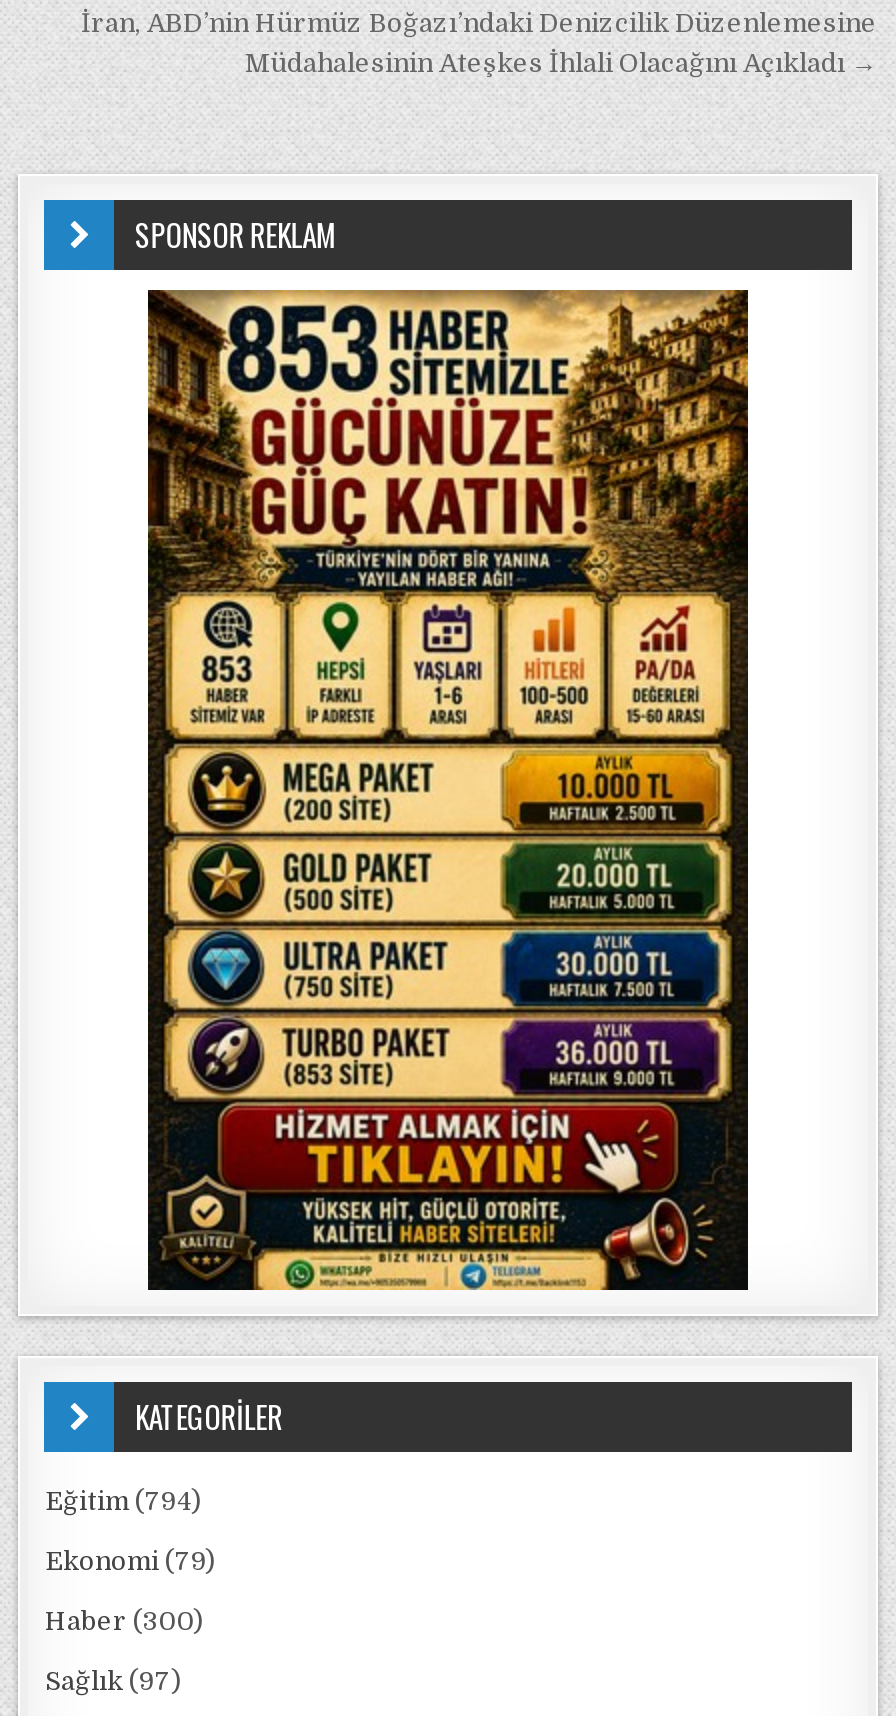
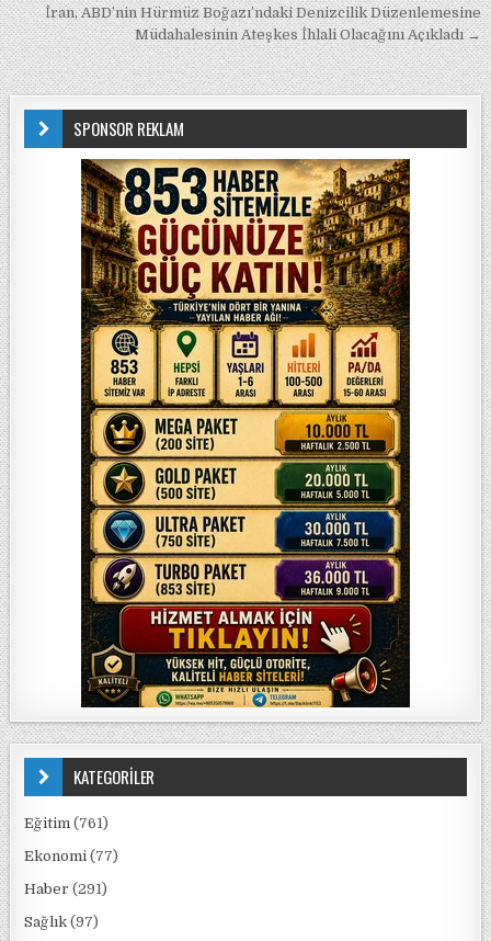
[45,1486,201,1516] Eğitim (794) -> [25,815,109,831] Eğitim (761)
[45,1546,215,1576] Ekonomi (79) -> [25,848,119,864] Ekonomi (77)
[45,1606,203,1636] Haber (300) -> [25,881,108,897] Haber (291)

